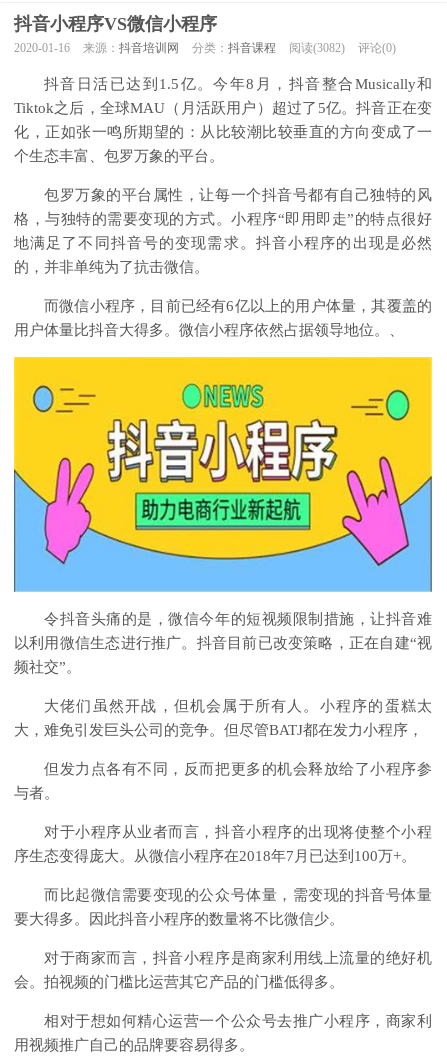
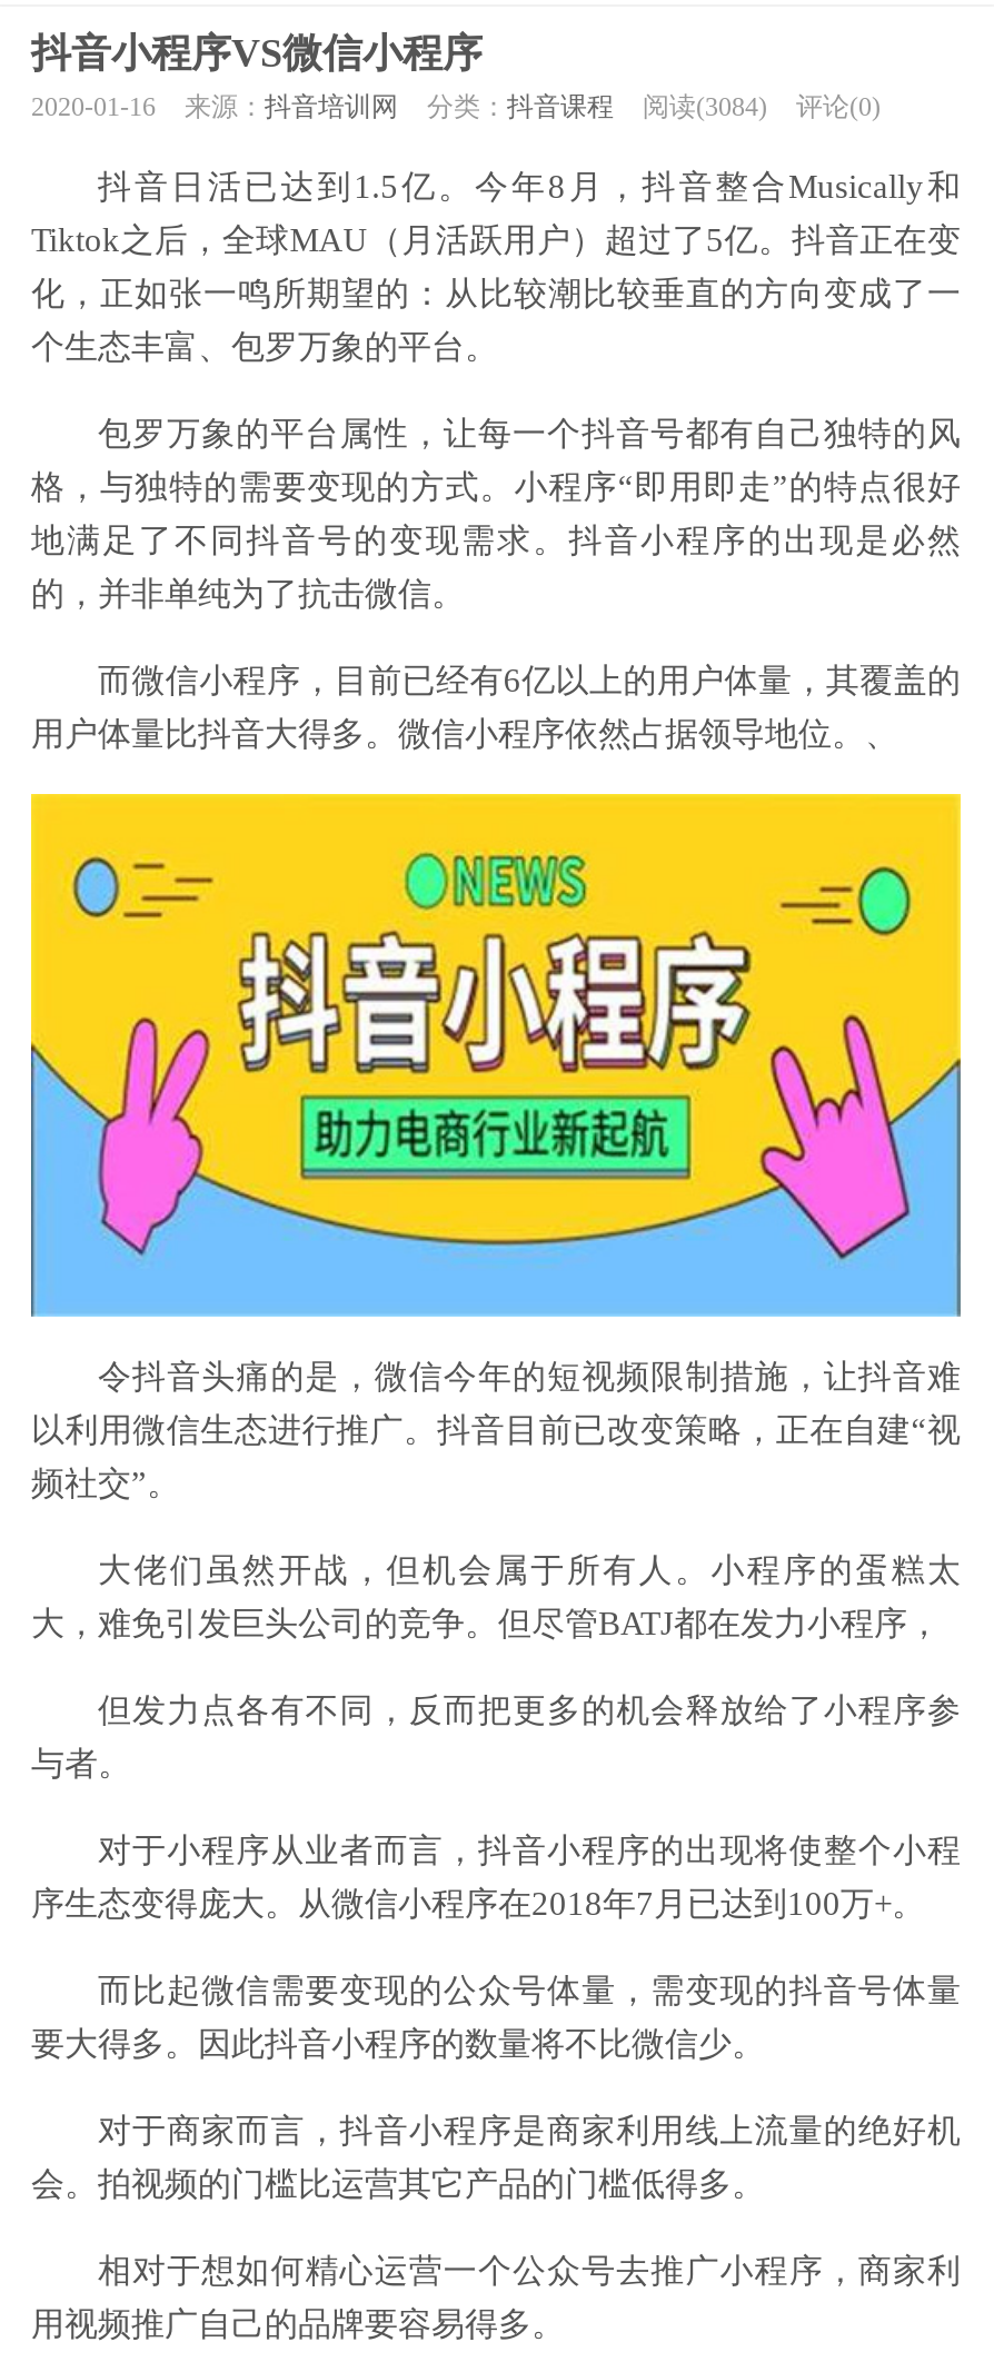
[14,41,396,55] 2020-01-16 来源：抖音培训网 分类：抖音课程 阅读(3082) 评论(0) -> [31,91,881,122] 2020-01-16 来源：抖音培训网 分类：抖音课程 阅读(3084) 评论(0)

